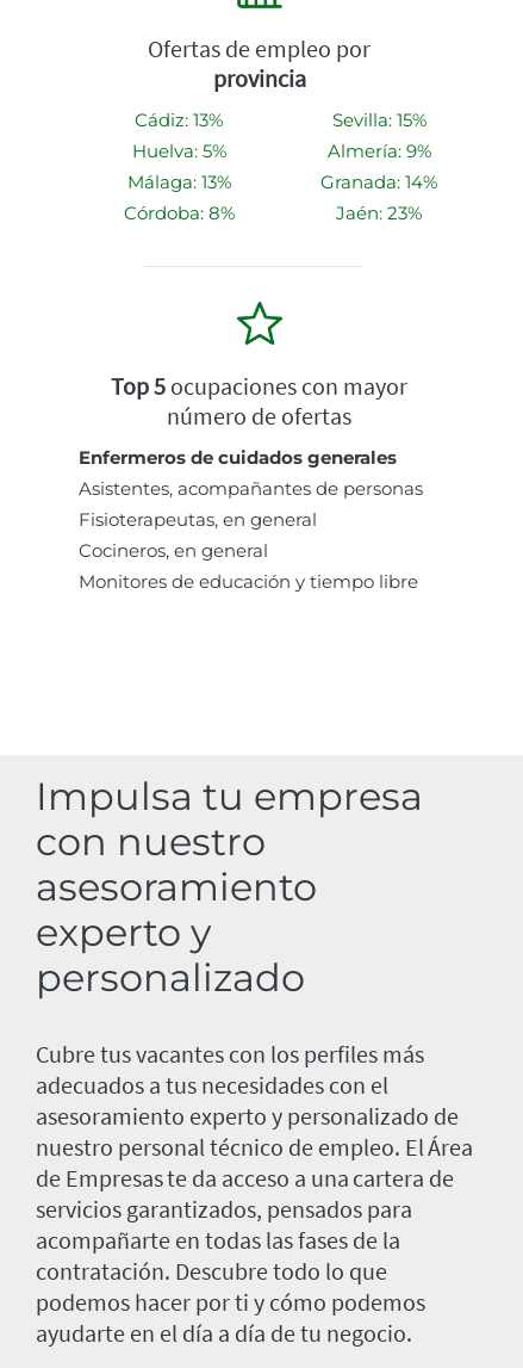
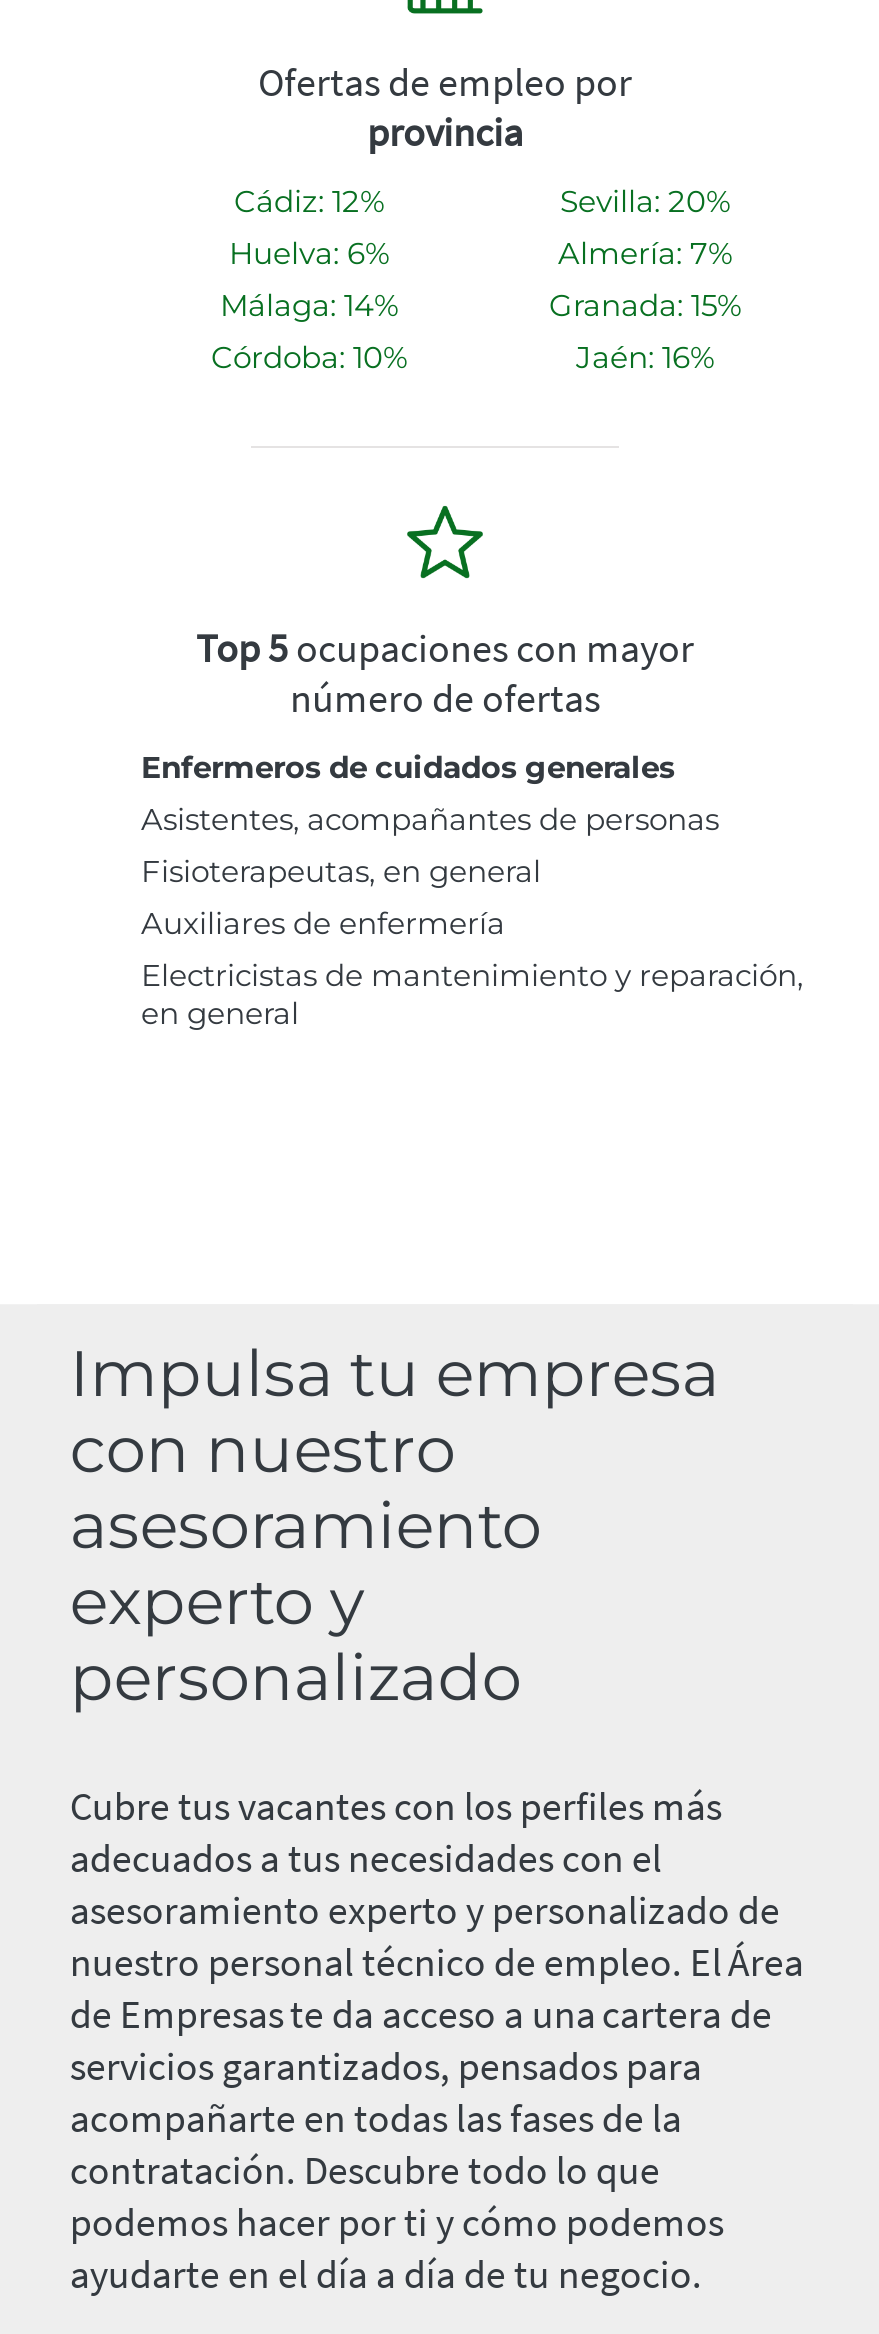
[135,109,223,131] Cádiz: 13% -> [234,182,384,220] Cádiz: 12%
[332,109,426,131] Sevilla: 15% -> [560,182,730,220] Sevilla: 20%
[132,140,226,162] Huelva: 5% -> [229,234,389,272] Huelva: 6%
[327,140,431,162] Almería: 9% -> [558,234,732,272] Almería: 7%
[127,171,231,193] Málaga: 13% -> [220,286,398,324] Málaga: 14%
[320,171,437,193] Granada: 14% -> [549,286,741,324] Granada: 15%
[123,202,234,224] Córdoba: 8% -> [211,338,407,376] Córdoba: 10%
[336,202,422,224] Jaén: 23% -> [576,338,714,376] Jaén: 16%
[79,539,418,593] Cocineros, en general | Monitores de educación y tiempo libre -> [141,904,803,1032] Auxiliares de enfermería | Electricistas de mantenimiento y reparación, | en general

